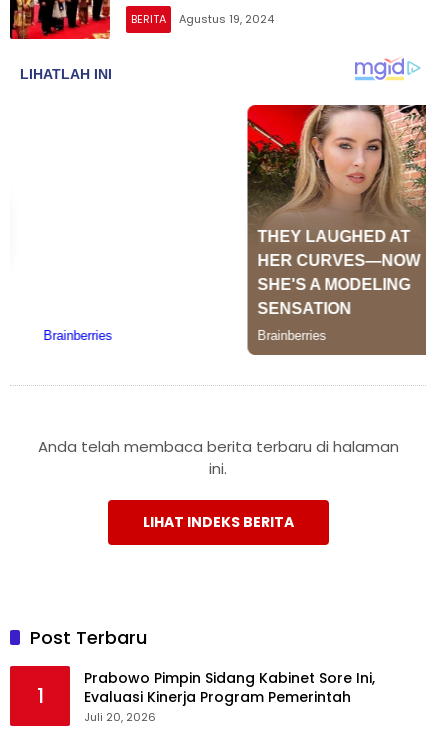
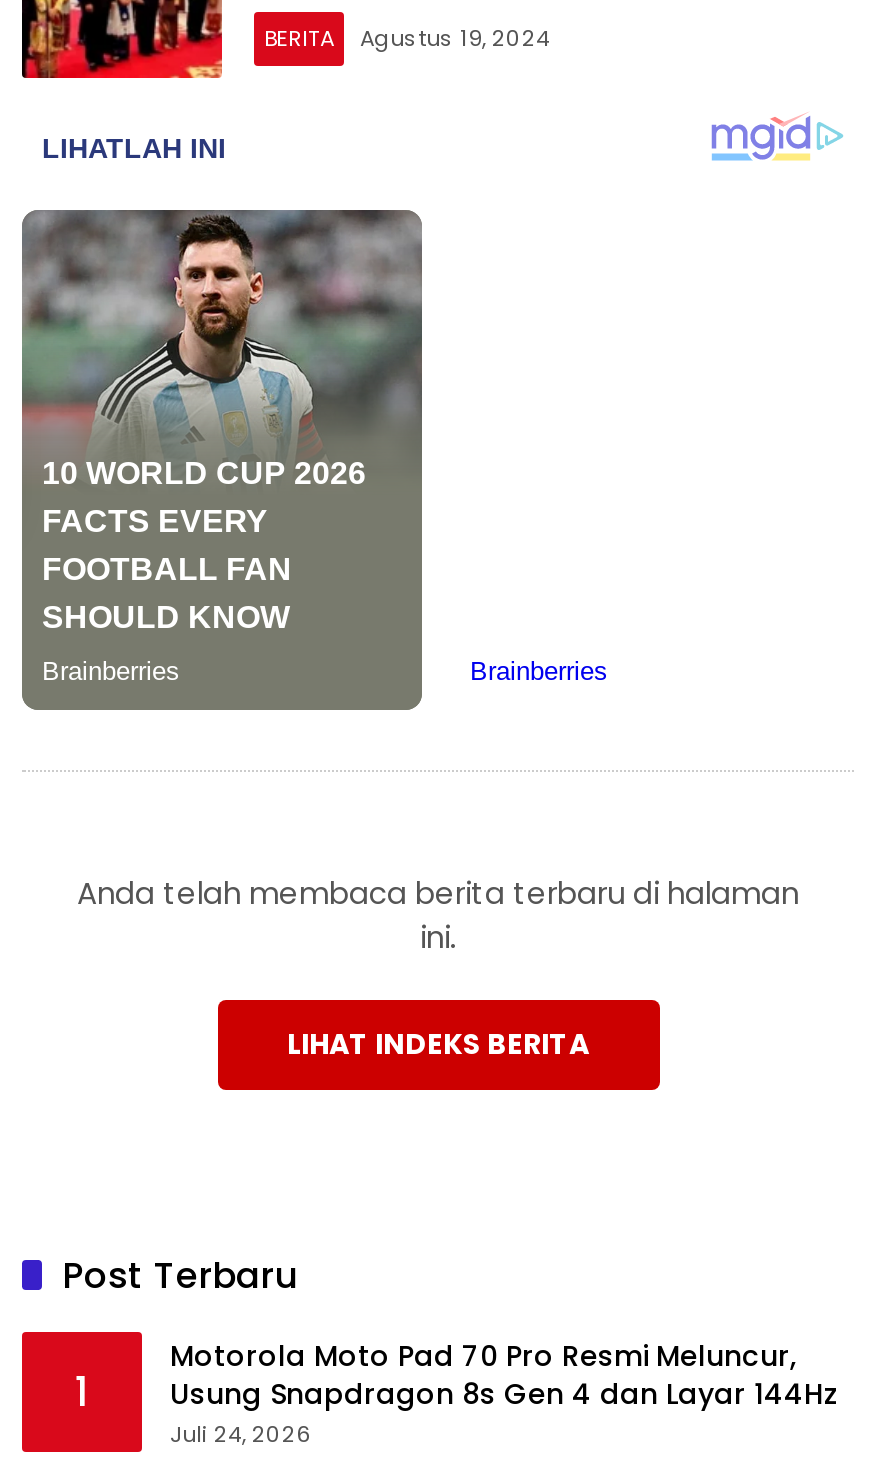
none -> [20,208,424,712] [image]
[235,104,427,356] [image] -> none
[84,668,375,725] Prabowo Pimpin Sidang Kabinet Sore Ini, | Evaluasi Kinerja Program Pemerintah | Juli 20, 2026 -> [170,1335,838,1449] Motorola Moto Pad 70 Pro Resmi Meluncur, | Usung Snapdragon 8s Gen 4 dan Layar 144Hz | Juli 24, 2026

